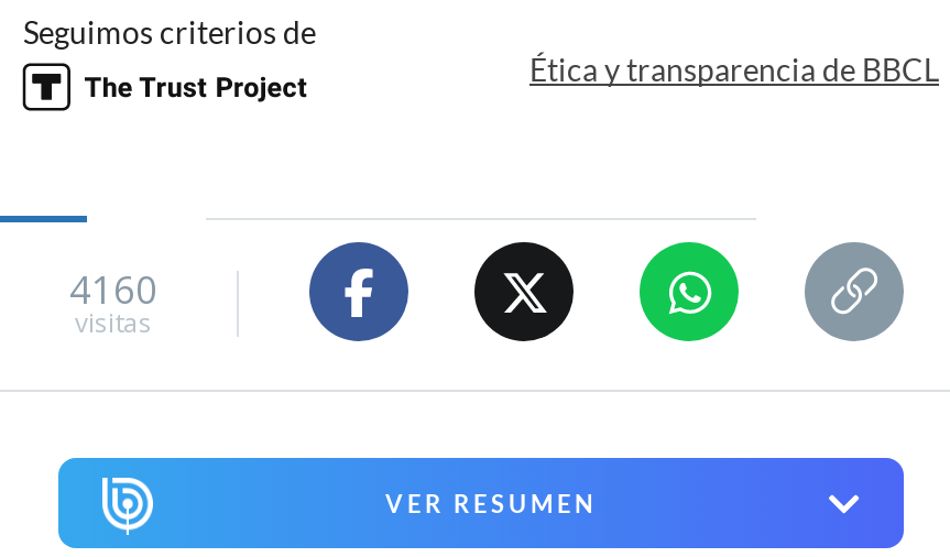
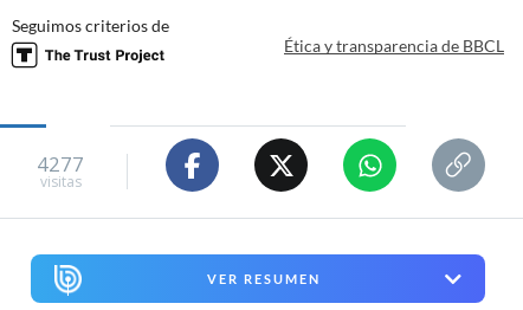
[69,264,157,315] 4160 -> [37,150,84,177] 4277

